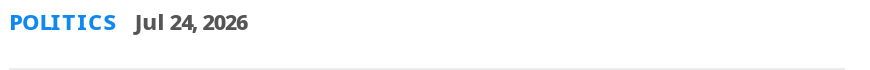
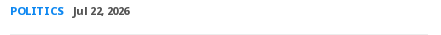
[9,9,247,37] POLITICS Jul 24, 2026 -> [10,4,129,18] POLITICS Jul 22, 2026

